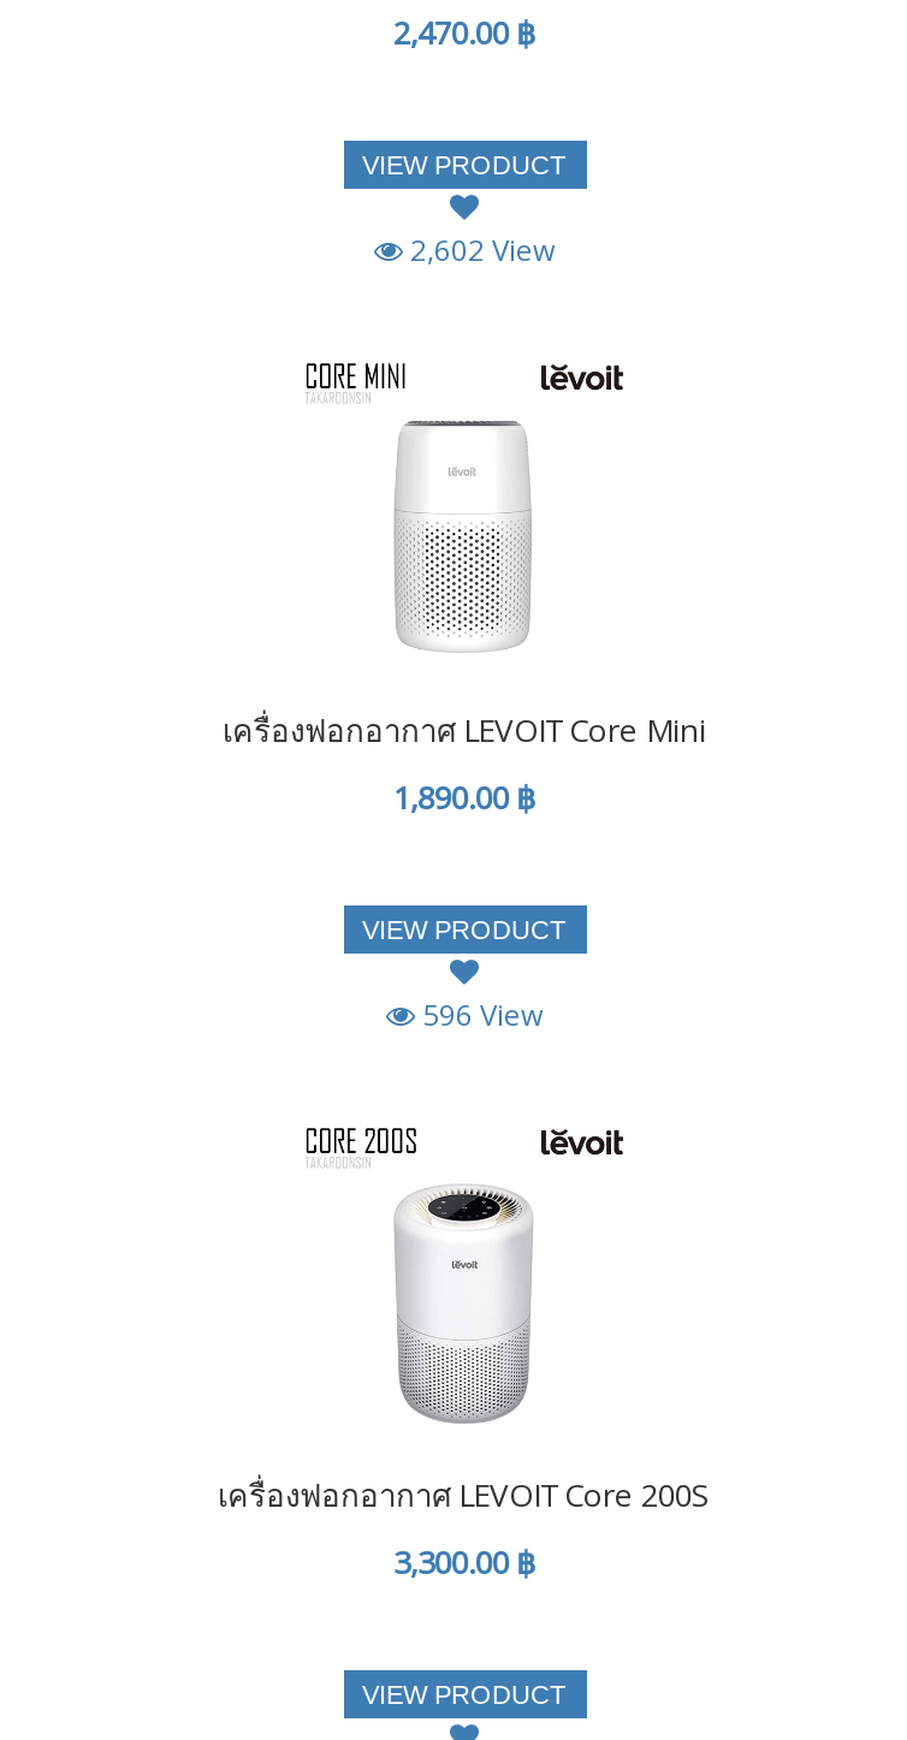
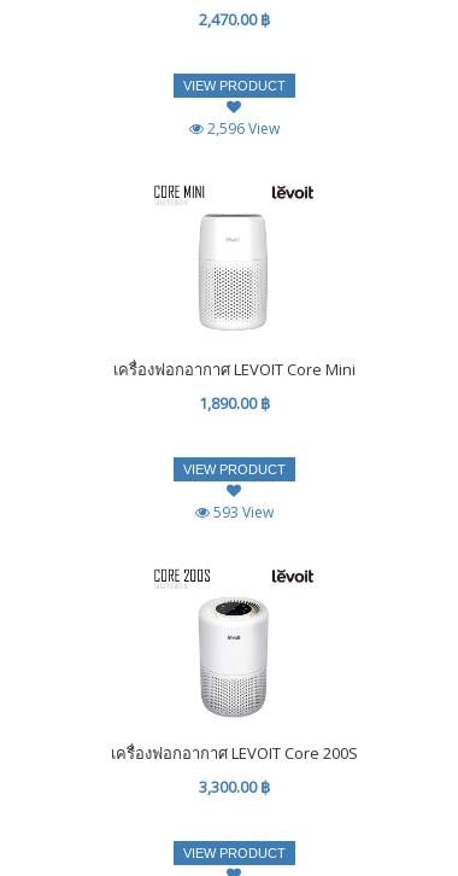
[403,230,555,271] 2,602 View -> [203,119,279,139] 2,596 View
[415,995,543,1036] 596 View -> [209,502,273,523] 593 View

